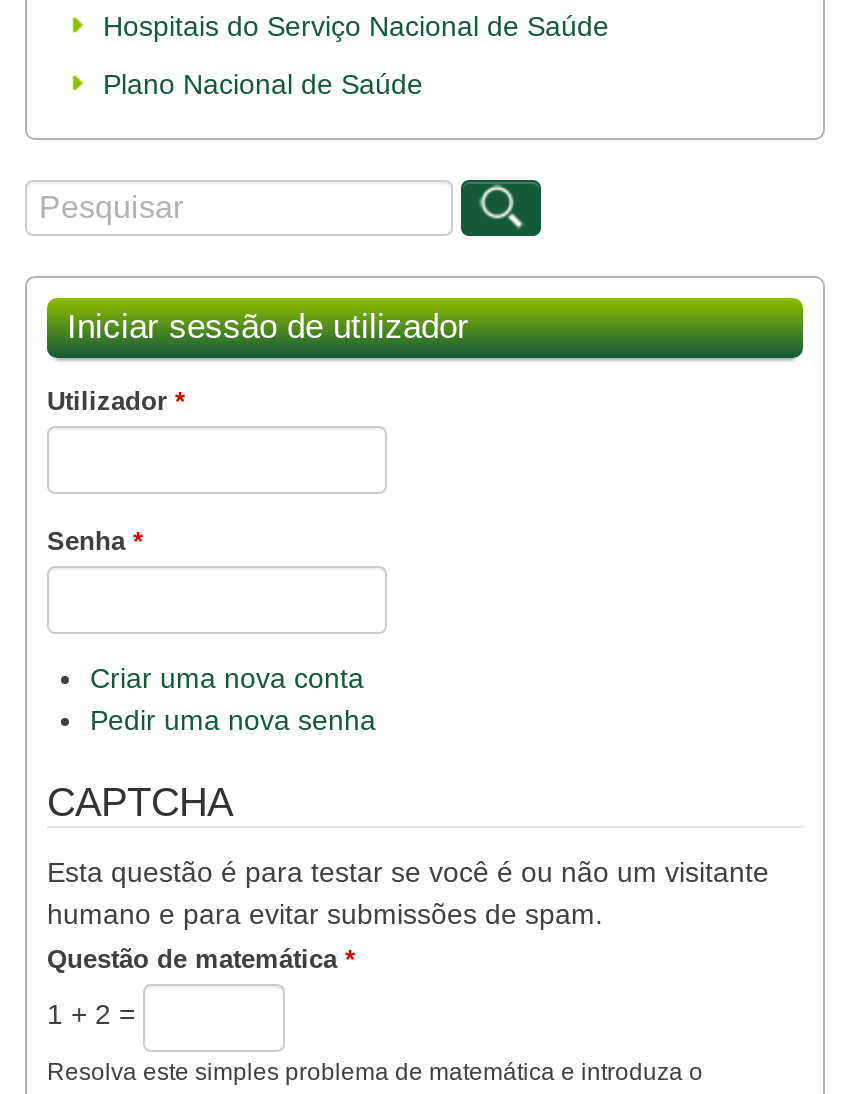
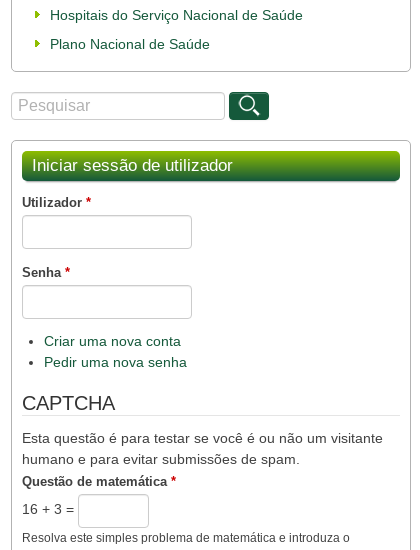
[47,999,143,1031] 1 + 2 = -> [22,501,78,517] 16 + 3 =

